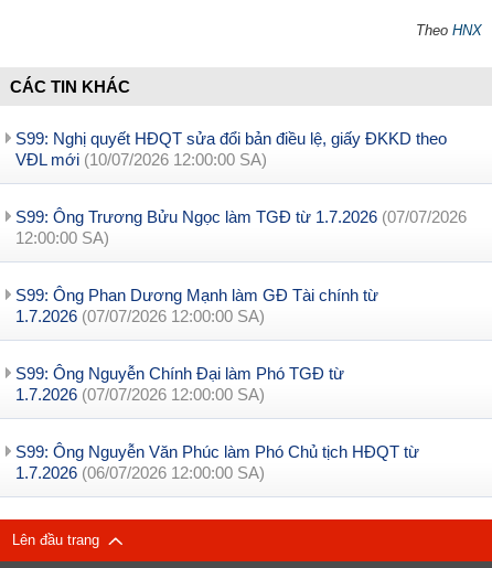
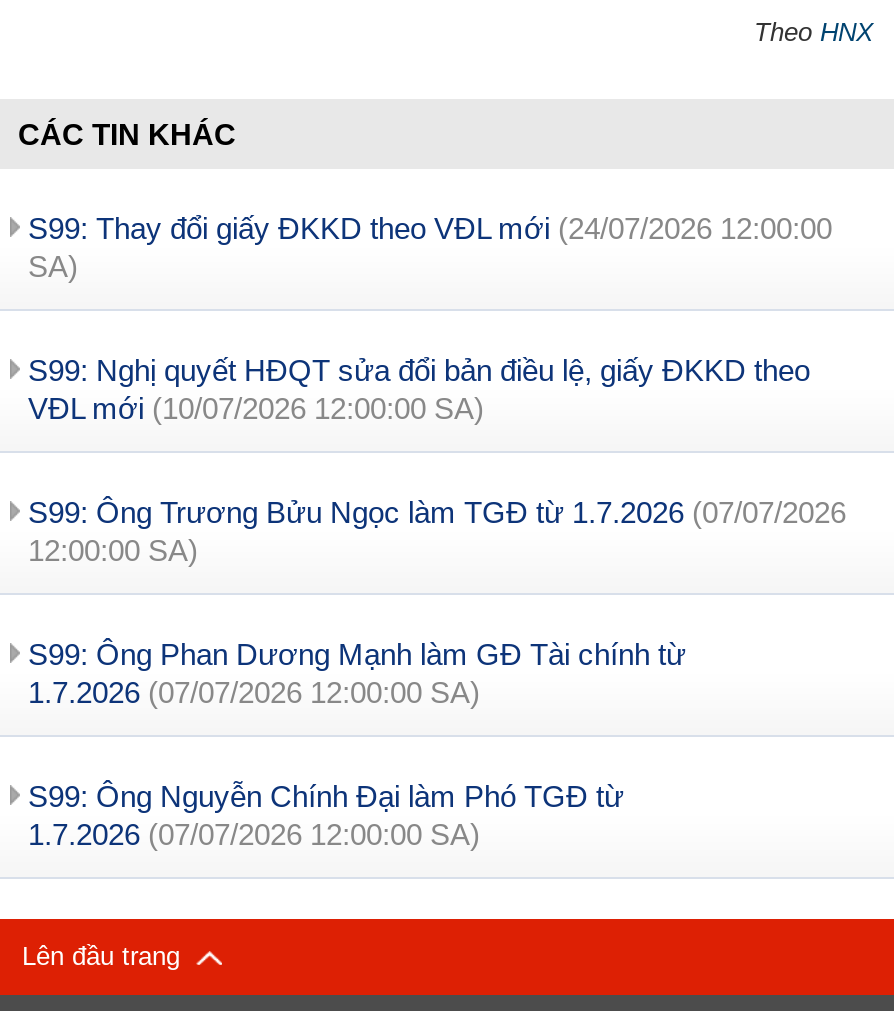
none -> [28,211,832,283] S99: Thay đổi giấy ĐKKD theo VĐL mới (24/07/2026 12:00:00 | SA)
moved [15,129,467,404] -> [28,353,846,851]: S99: Nghị quyết HĐQT sửa đổi bản điều lệ, giấy ĐKKD theo | VĐL mới (10/07/2026 12:00:00 SA) | S99: Ông Trương Bửu Ngọc làm TGĐ từ 1.7.2026 (07/07/2026 | 12:00:00 SA) | S99: Ông Phan Dương Mạnh làm GĐ Tài chính từ | 1.7.2026 (07/07/2026 12:00:00 SA) | S99: Ông Nguyễn Chính Đại làm Phó TGĐ từ | 1.7.2026 (07/07/2026 12:00:00 SA)
[15,442,419,482] S99: Ông Nguyễn Văn Phúc làm Phó Chủ tịch HĐQT từ | 1.7.2026 (06/07/2026 12:00:00 SA) -> none

